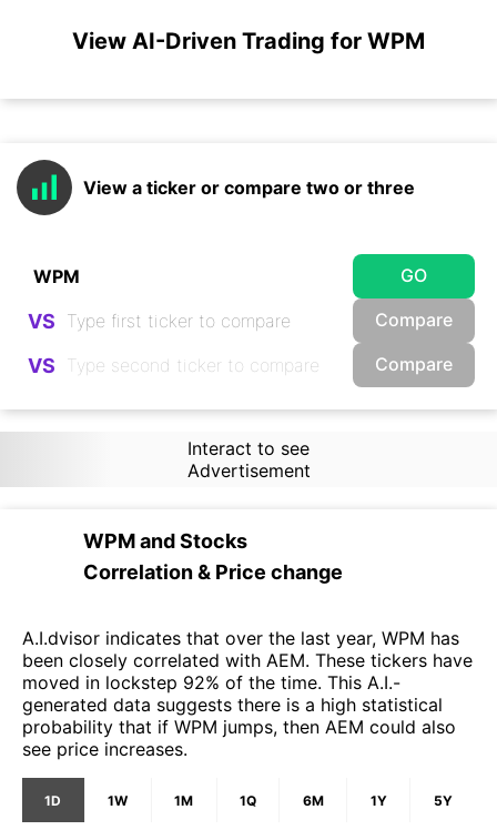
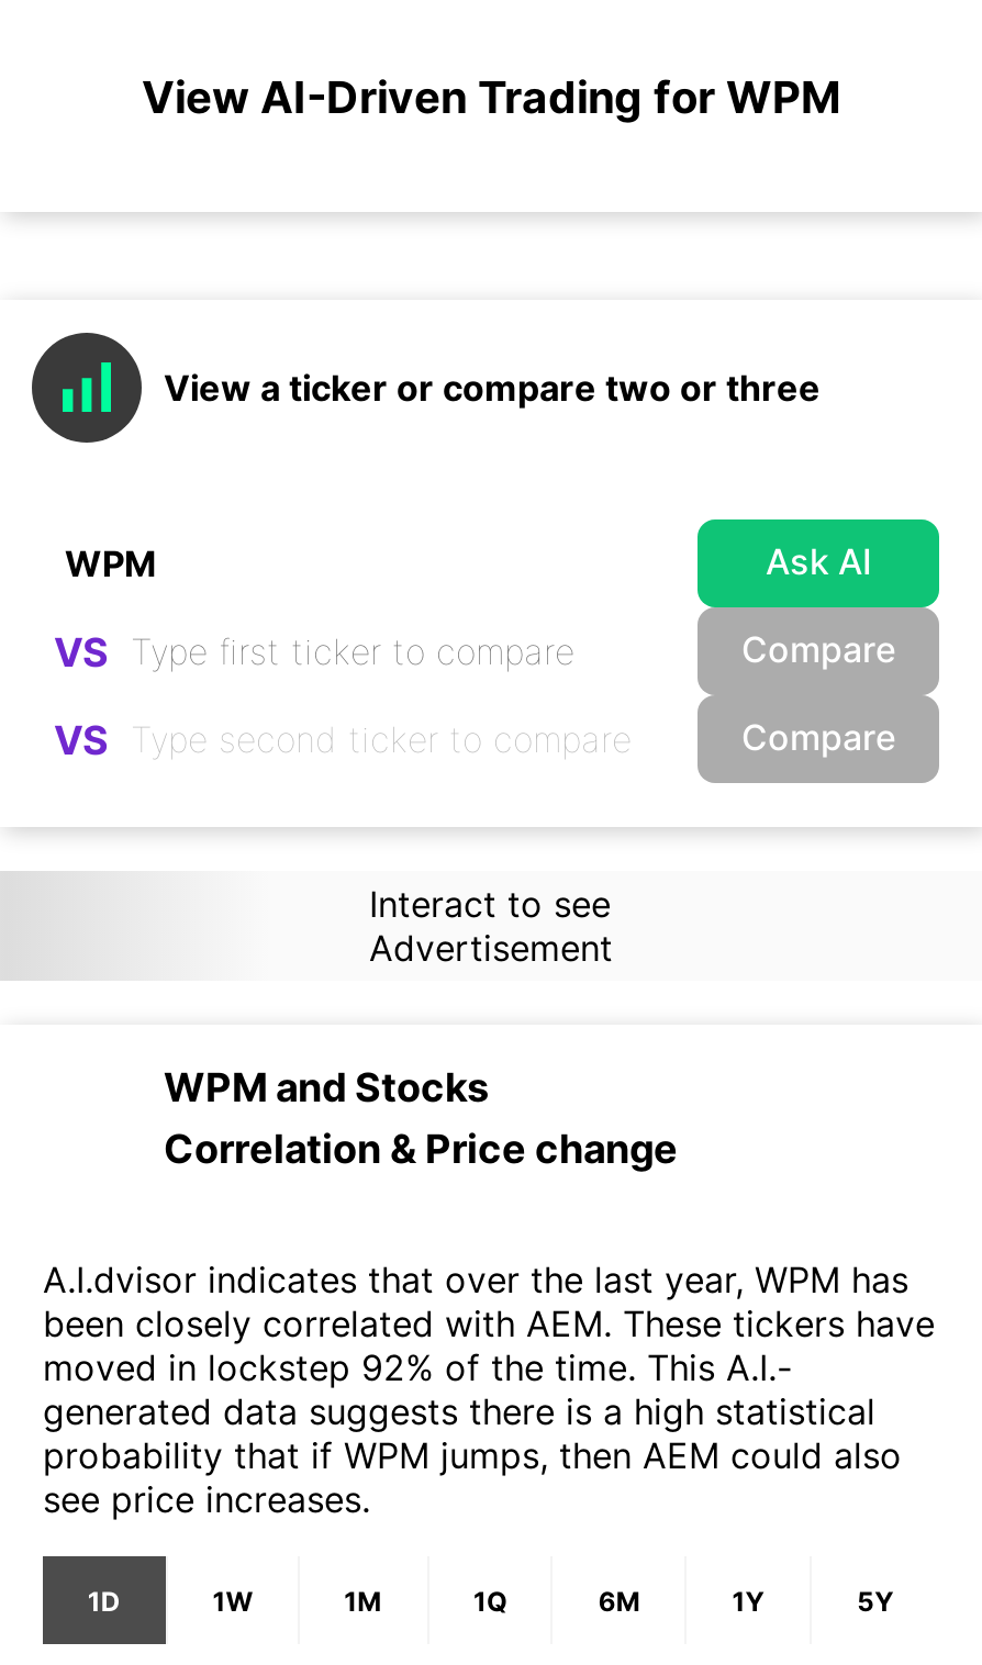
[400,264,427,286] GO -> [766,539,871,583] Ask AI

